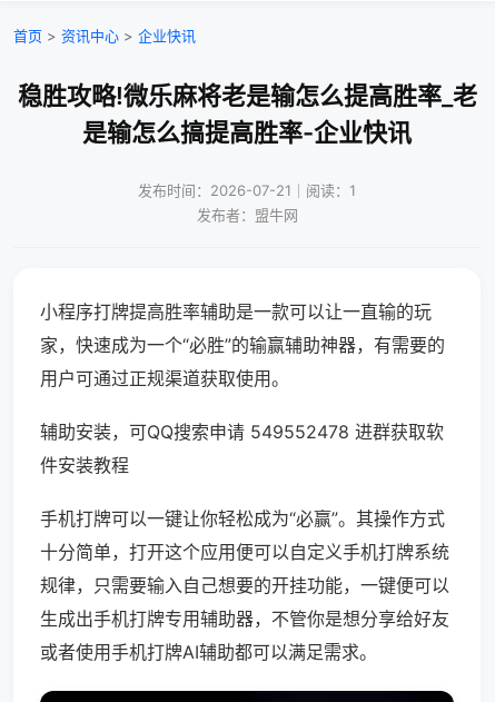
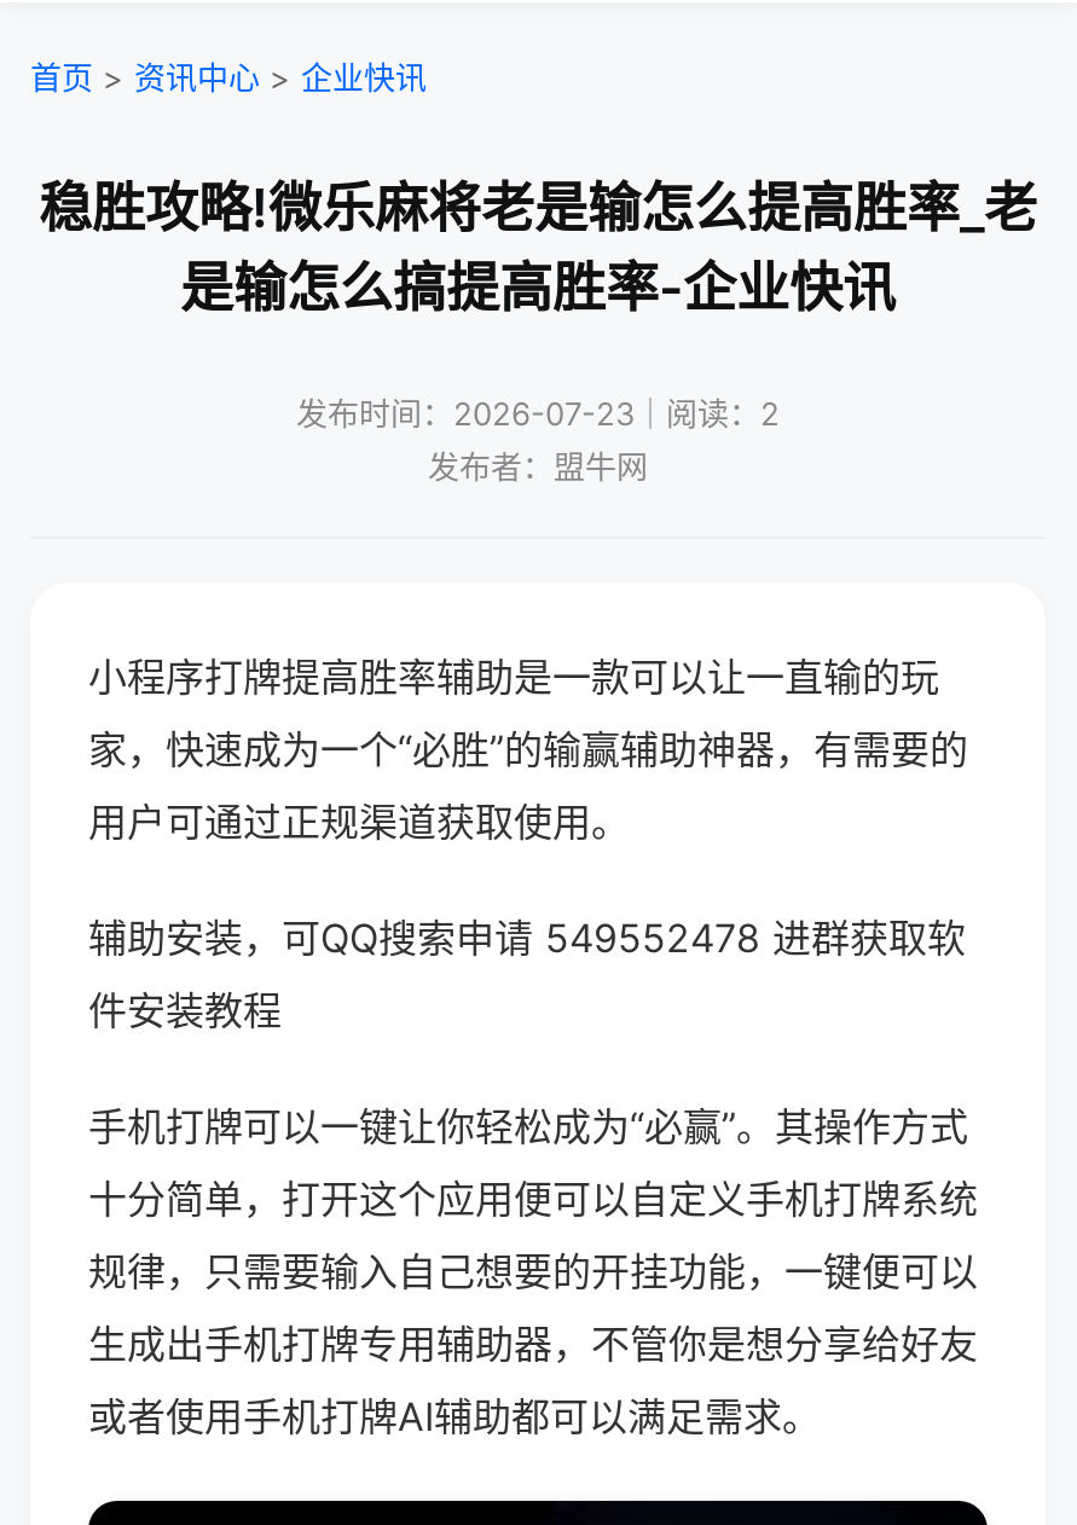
[138,181,356,199] 发布时间：2026-07-21｜阅读：1 -> [296,394,780,433] 发布时间：2026-07-23｜阅读：2

